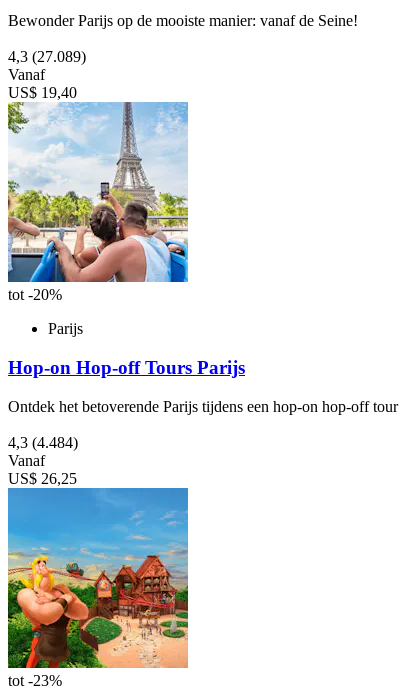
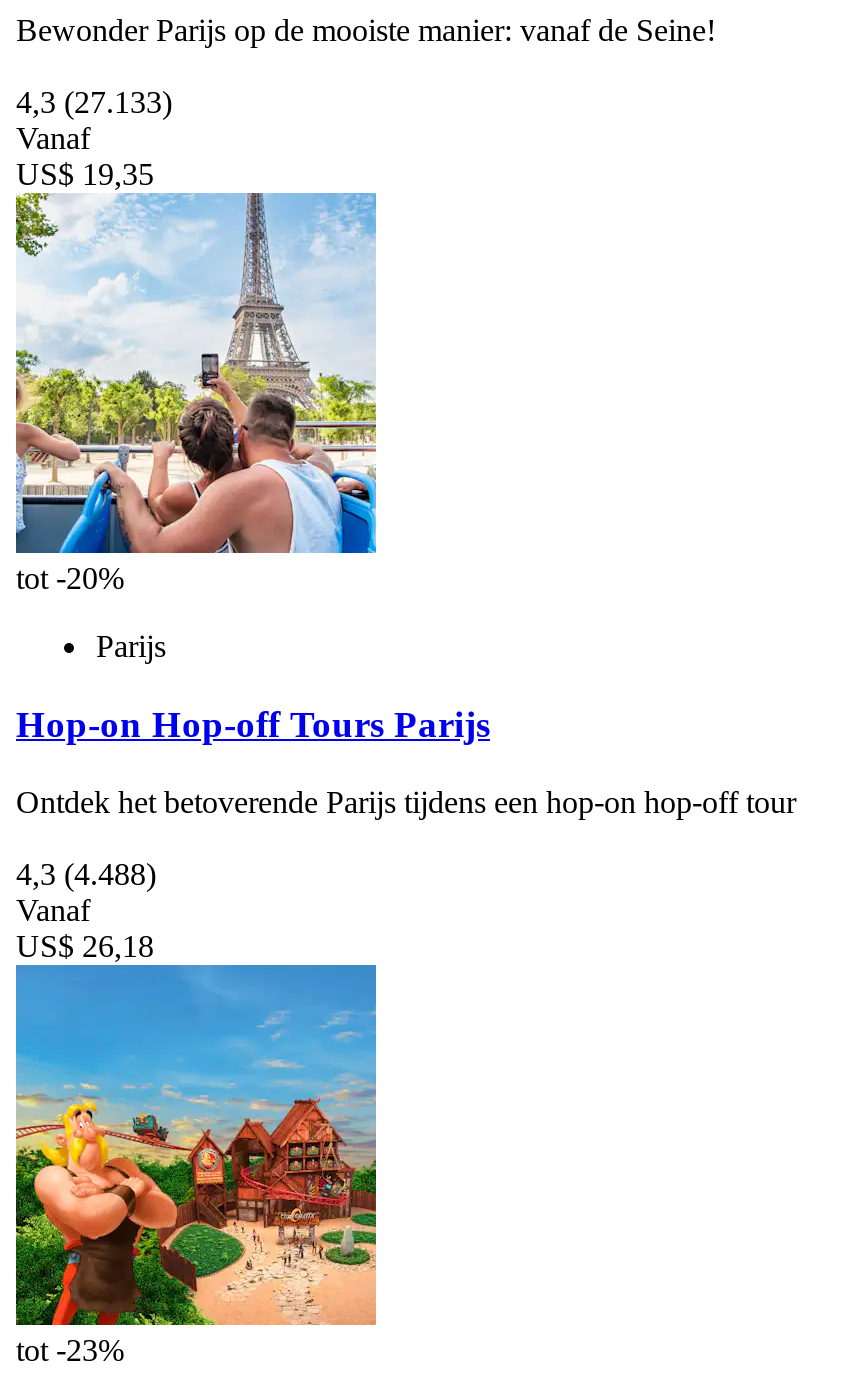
[8,48,86,65] 4,3 (27.089) -> [16,86,172,120] 4,3 (27.133)
[8,84,77,101] US$ 19,40 -> [16,158,154,192] US$ 19,35
[8,434,78,451] 4,3 (4.484) -> [16,857,156,891] 4,3 (4.488)
[8,470,77,487] US$ 26,25 -> [16,929,154,963] US$ 26,18

